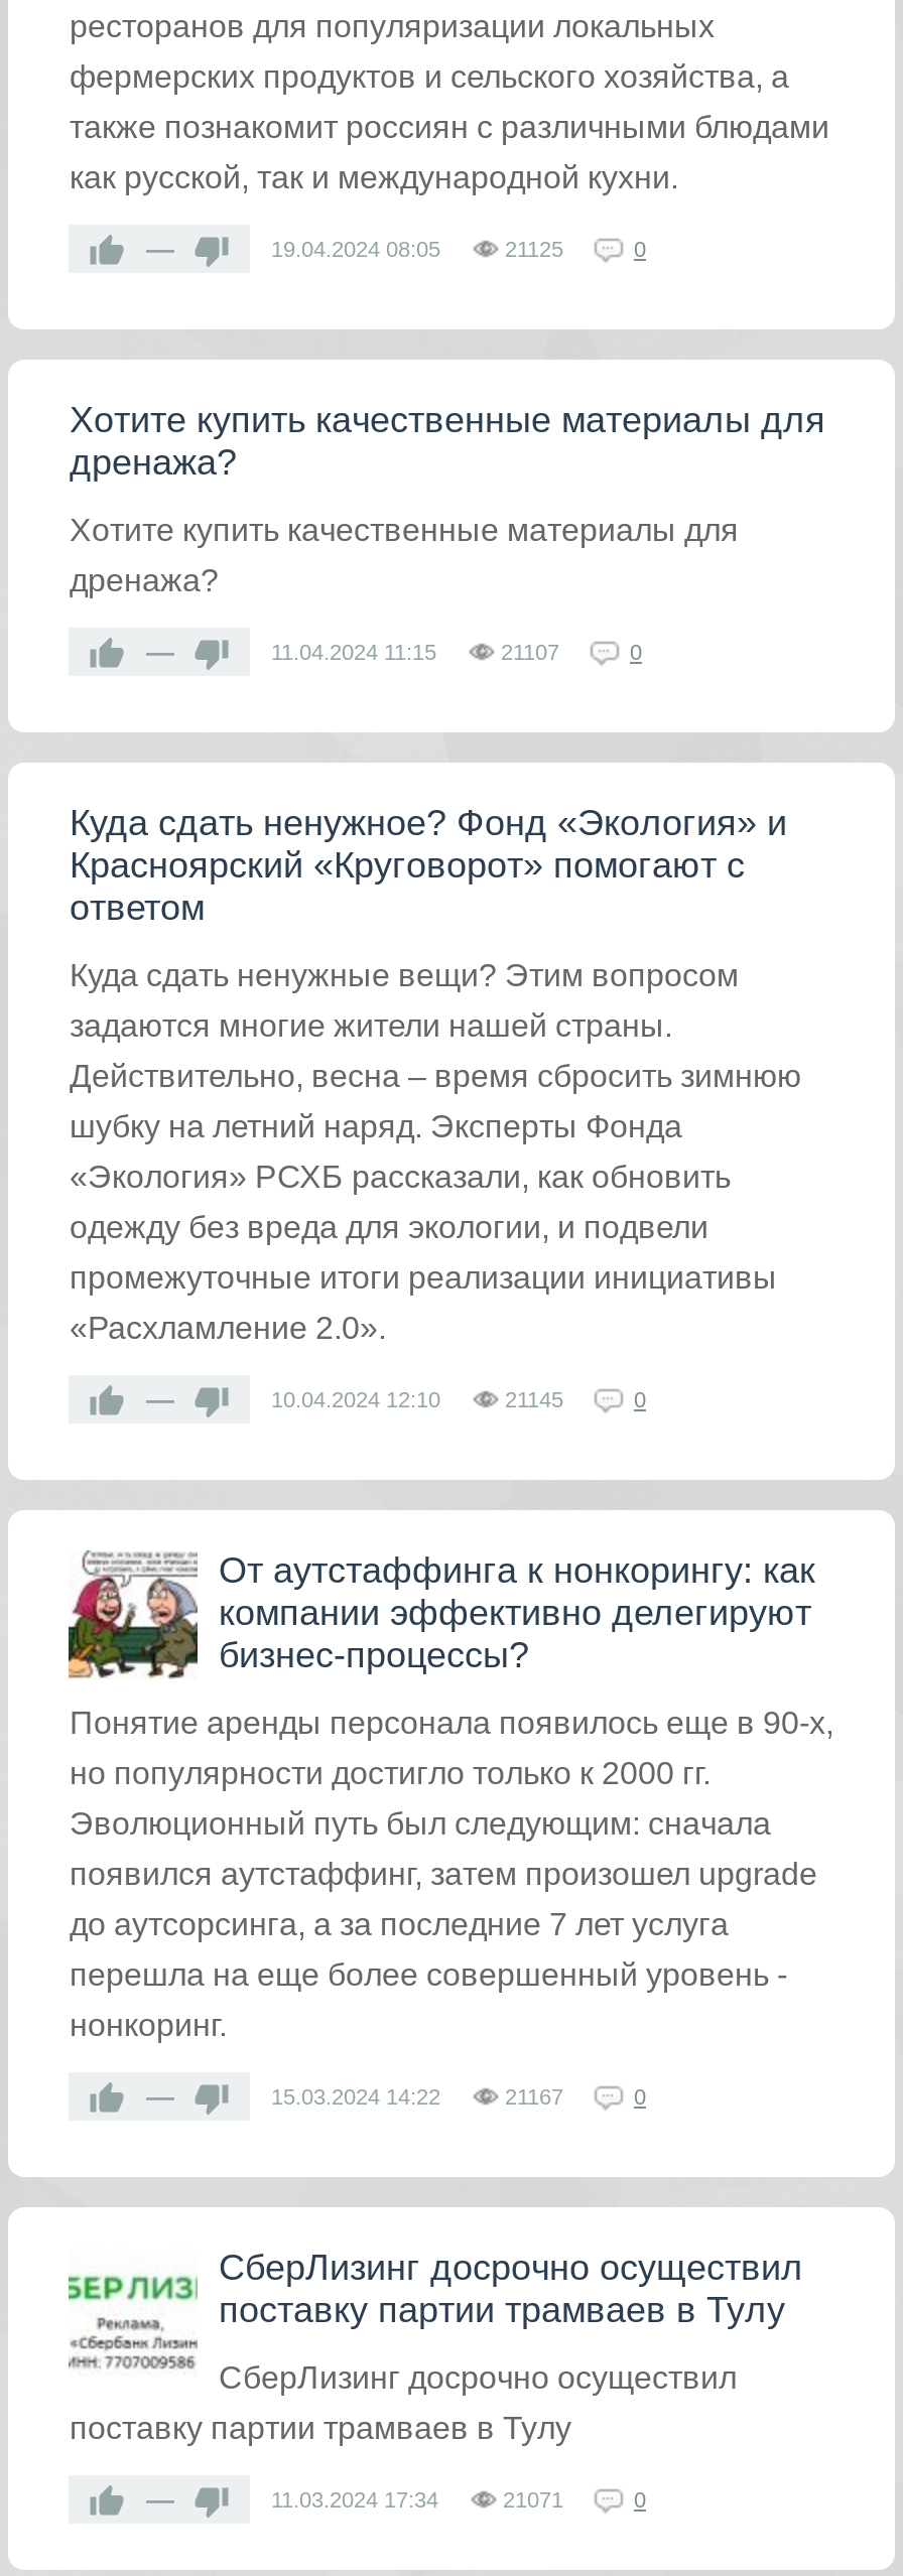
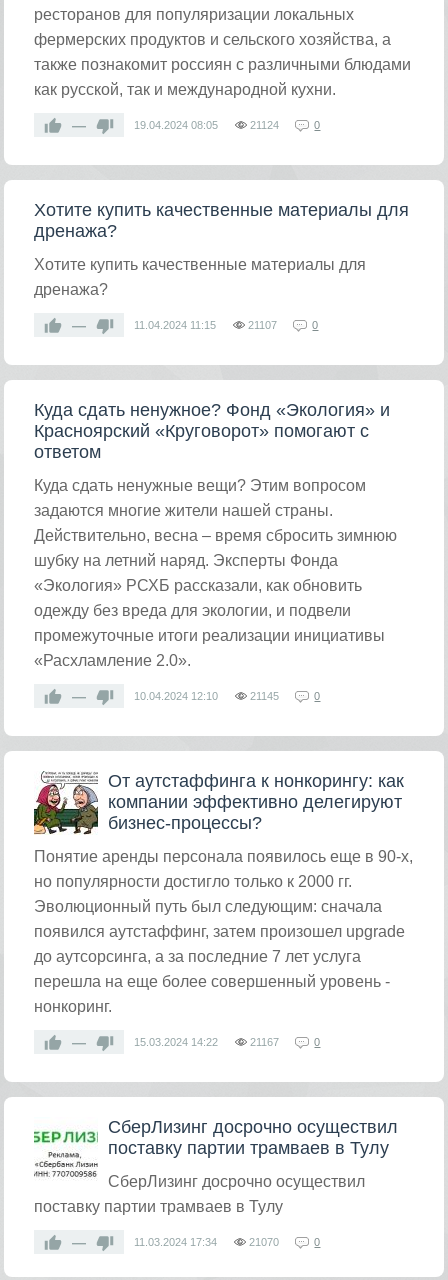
[505,237,563,261] 21125 -> [250,119,279,131] 21124
[503,2487,563,2512] 21071 -> [249,1236,279,1248] 21070

